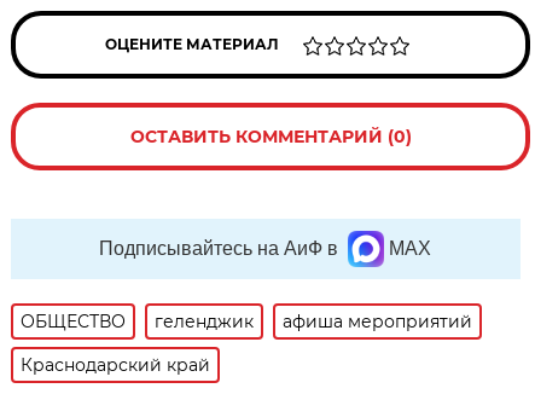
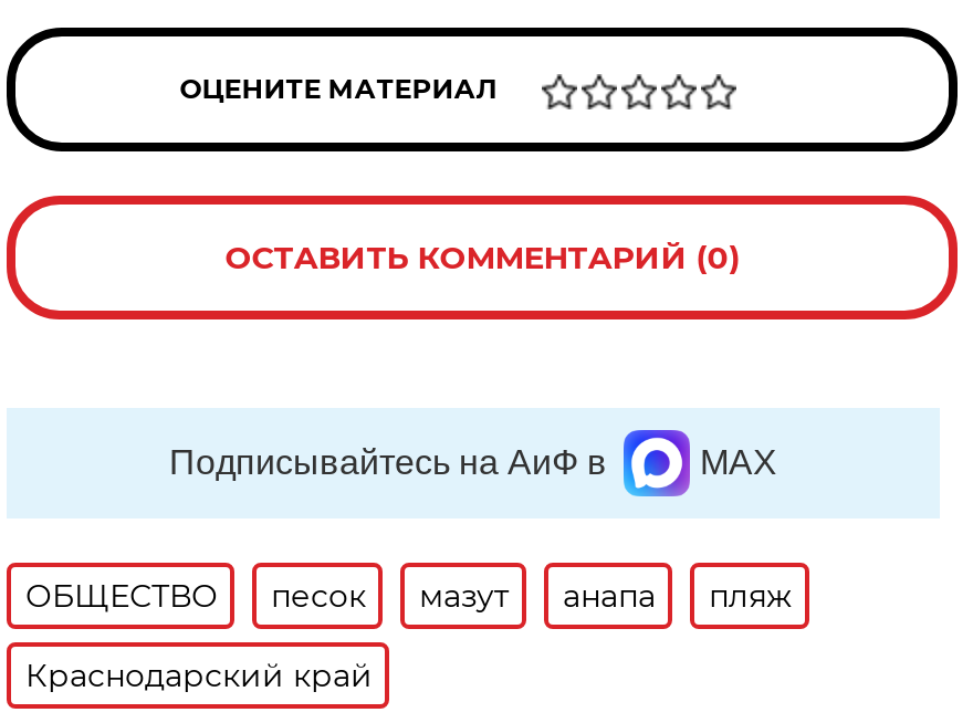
[155,311,473,332] геленджик | афиша мероприятий -> [271,576,793,616] песок | мазут | анапа | пляж

